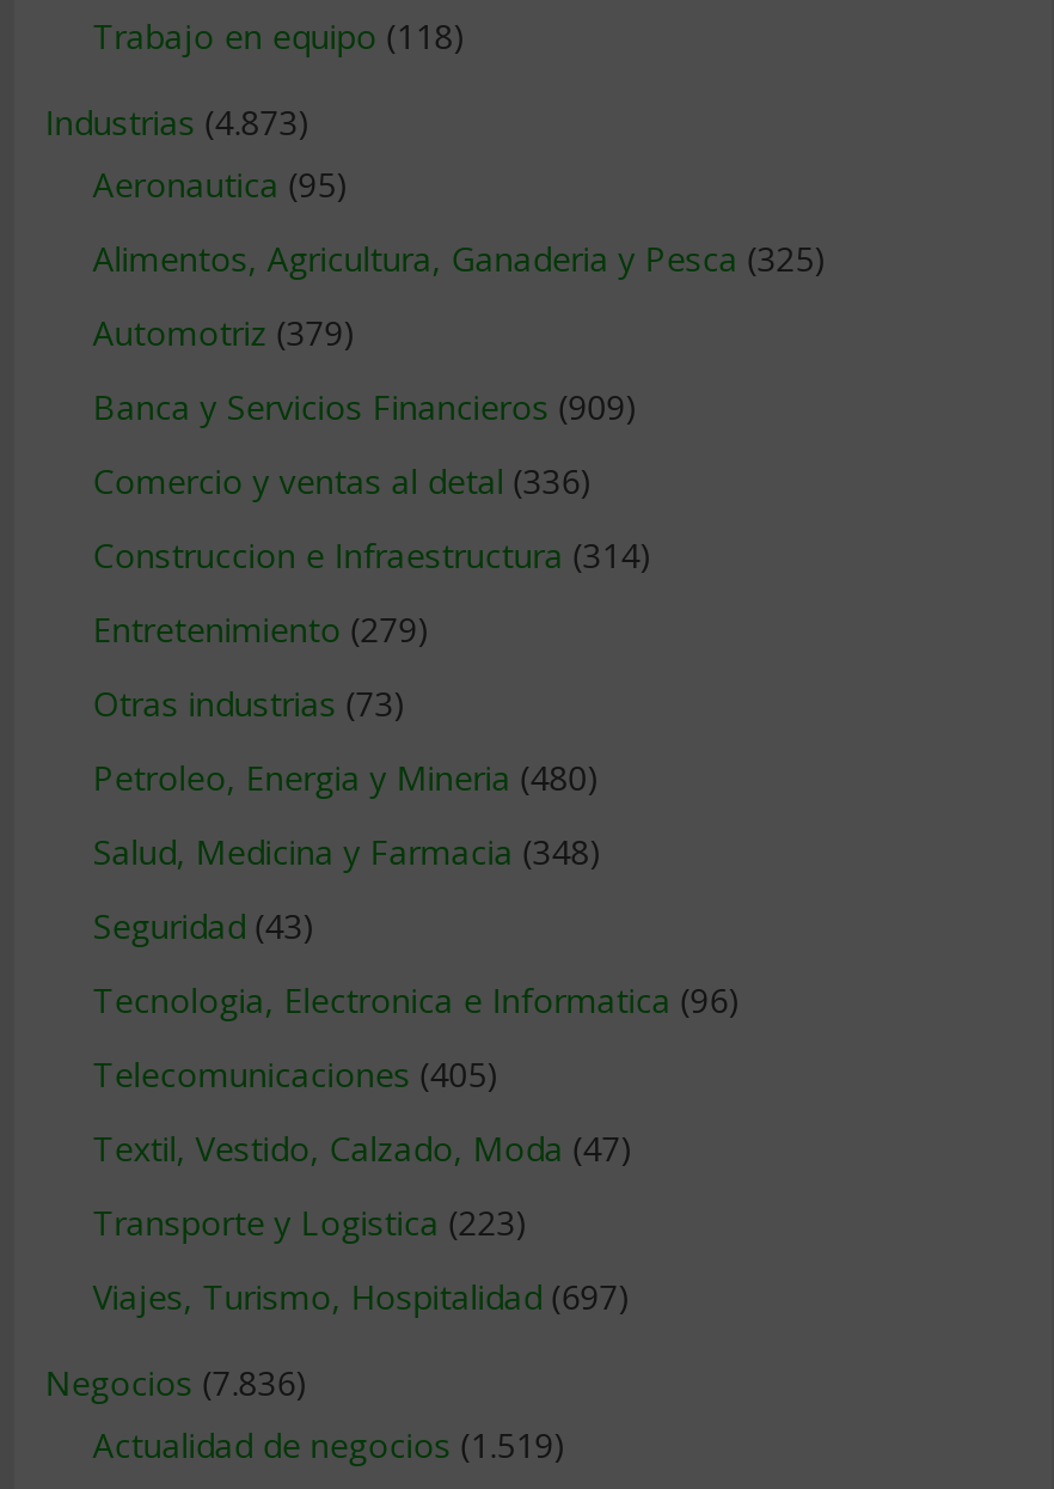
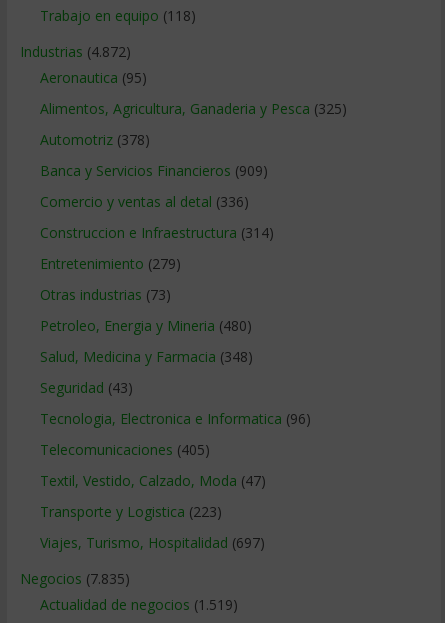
[45,99,310,144] Industrias (4.873) -> [20,42,131,61] Industrias (4.872)
[93,310,356,355] Automotriz (379) -> [40,130,150,149] Automotriz (378)
[45,1360,308,1405] Negocios (7.836) -> [20,569,130,588] Negocios (7.835)

